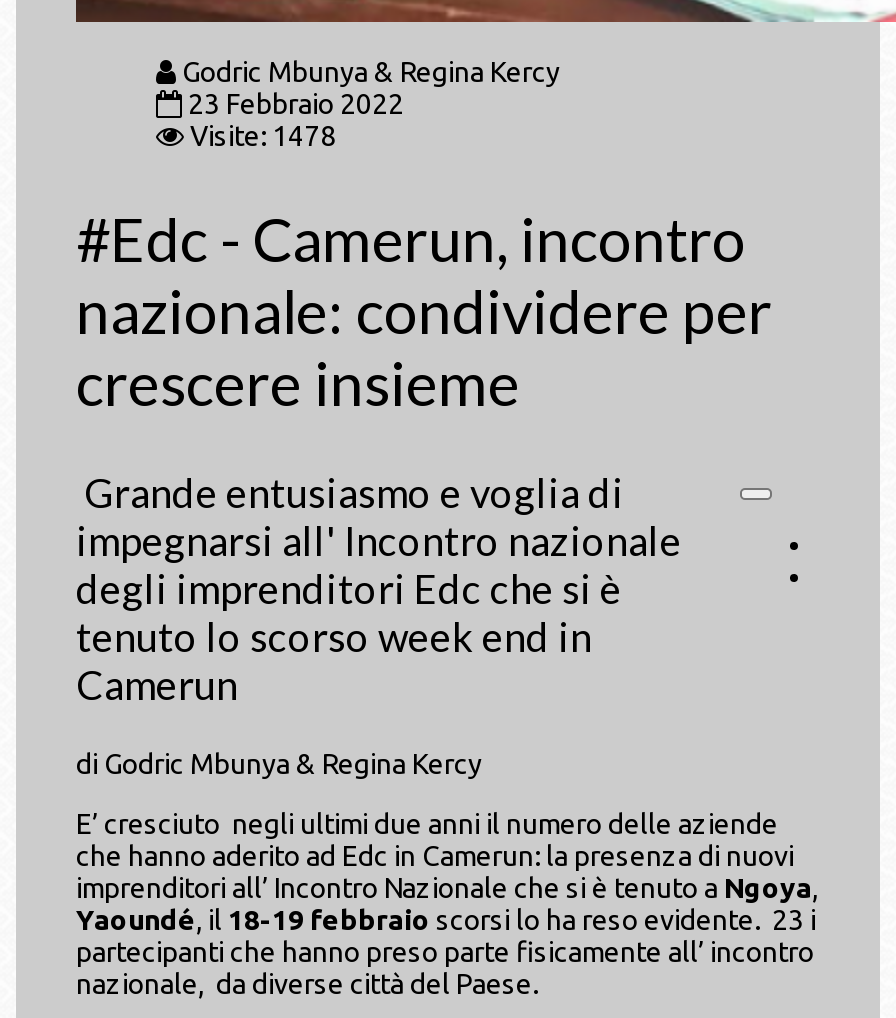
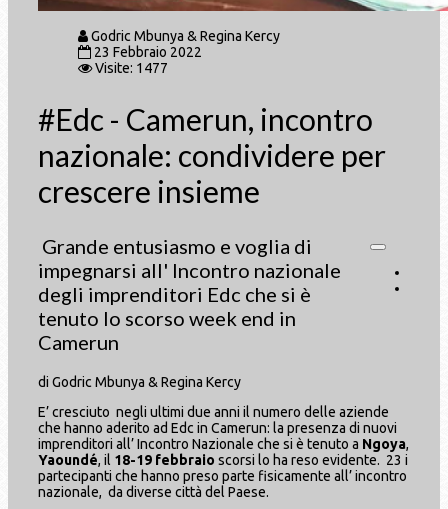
[190,120,336,152] Visite: 1478 -> [95,60,168,76] Visite: 1477

